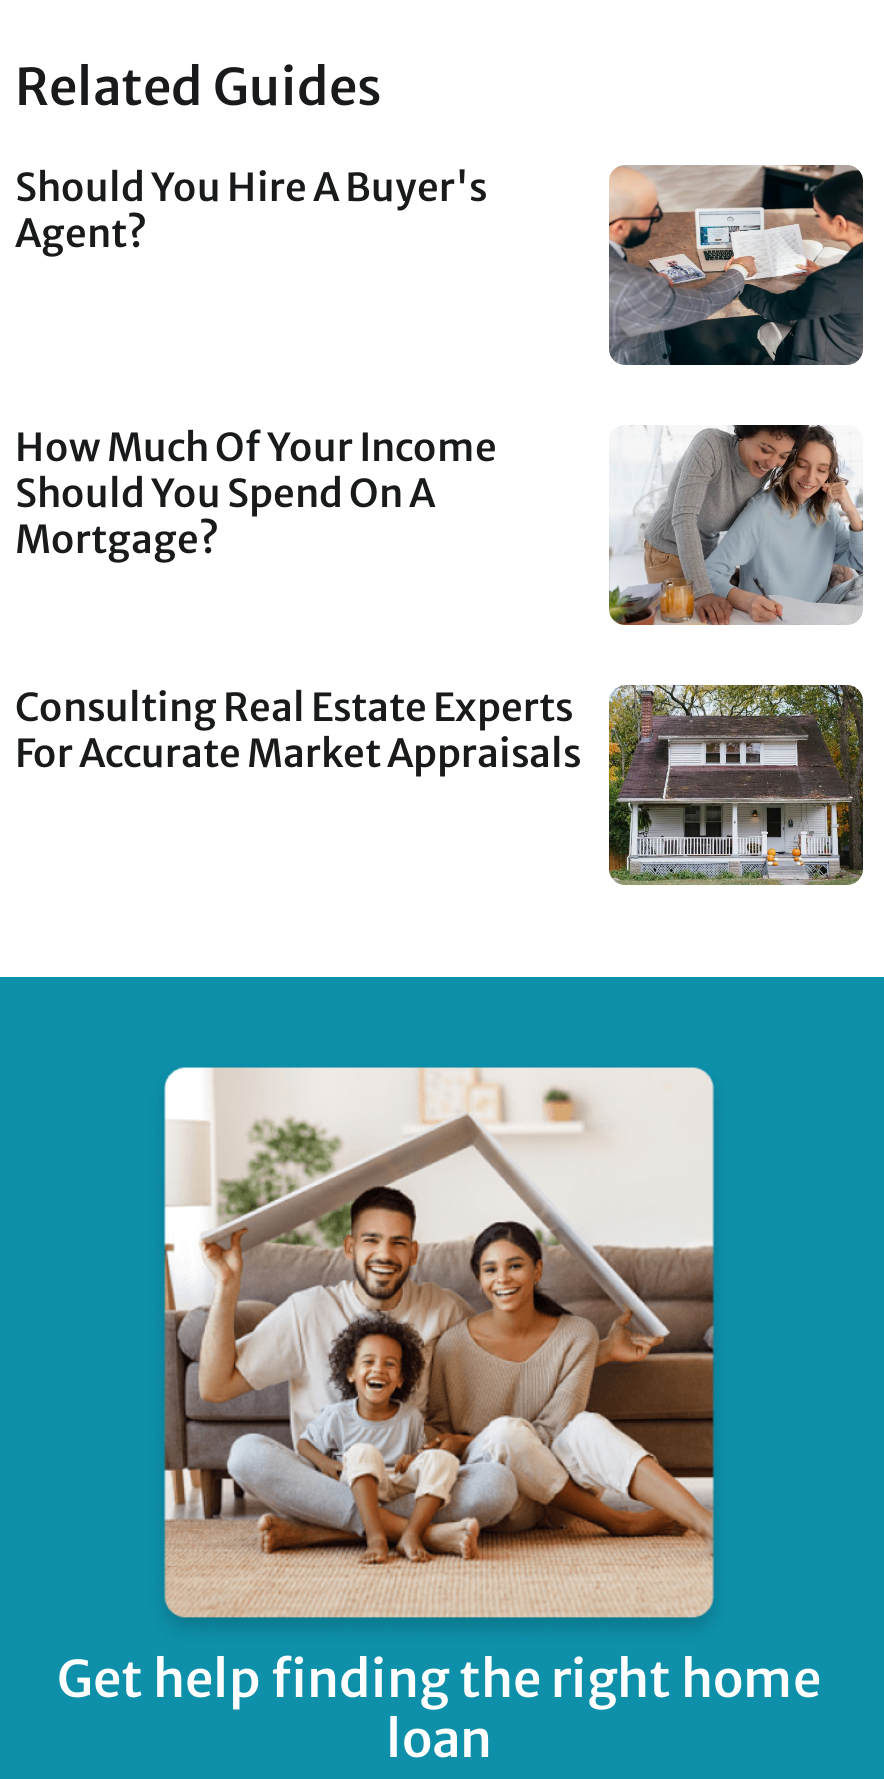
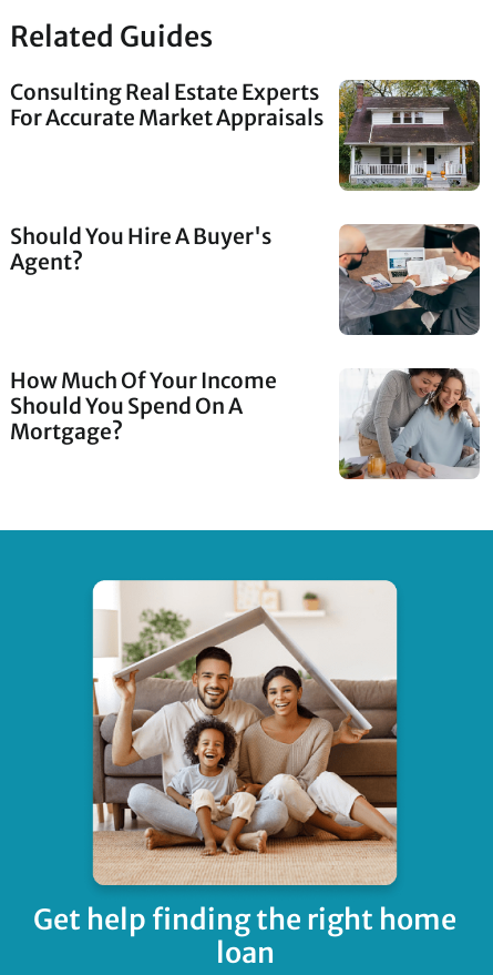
moved [15,162,497,562] -> [10,222,277,444]: Should You Hire A Buyer's | Agent? | How Much Of Your Income | Should You Spend On A | Mortgage?
moved [15,682,865,885] -> [10,78,481,192]: [image] | Consulting Real Estate Experts | For Accurate Market Appraisals

